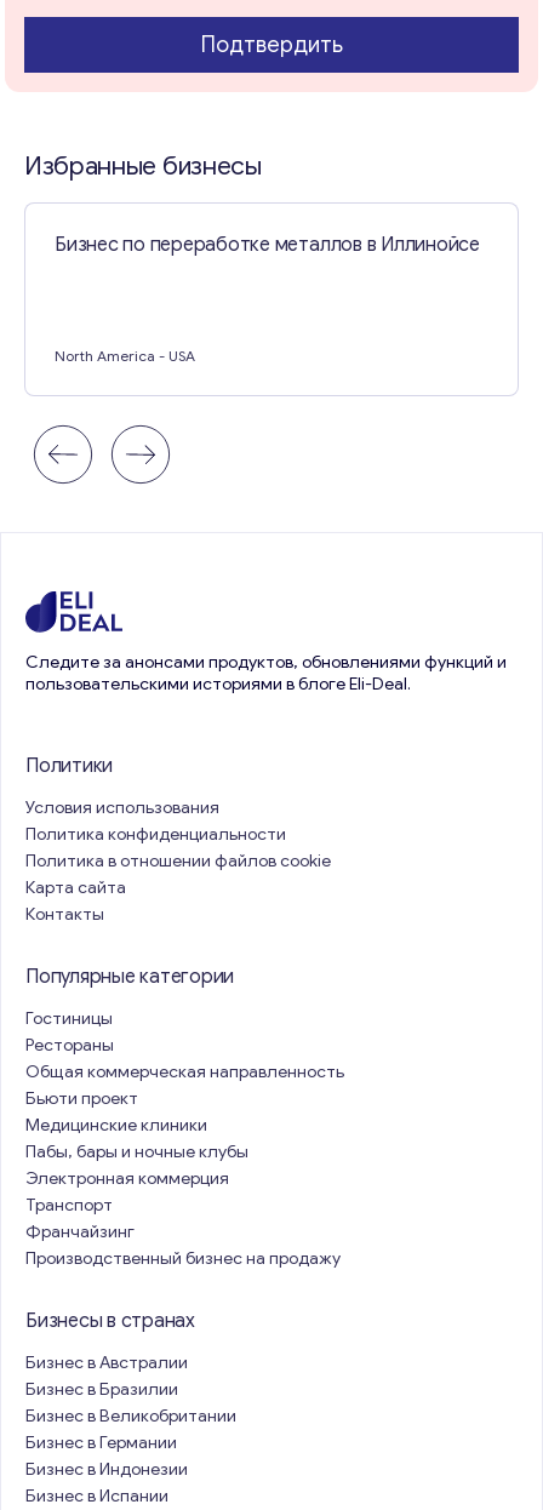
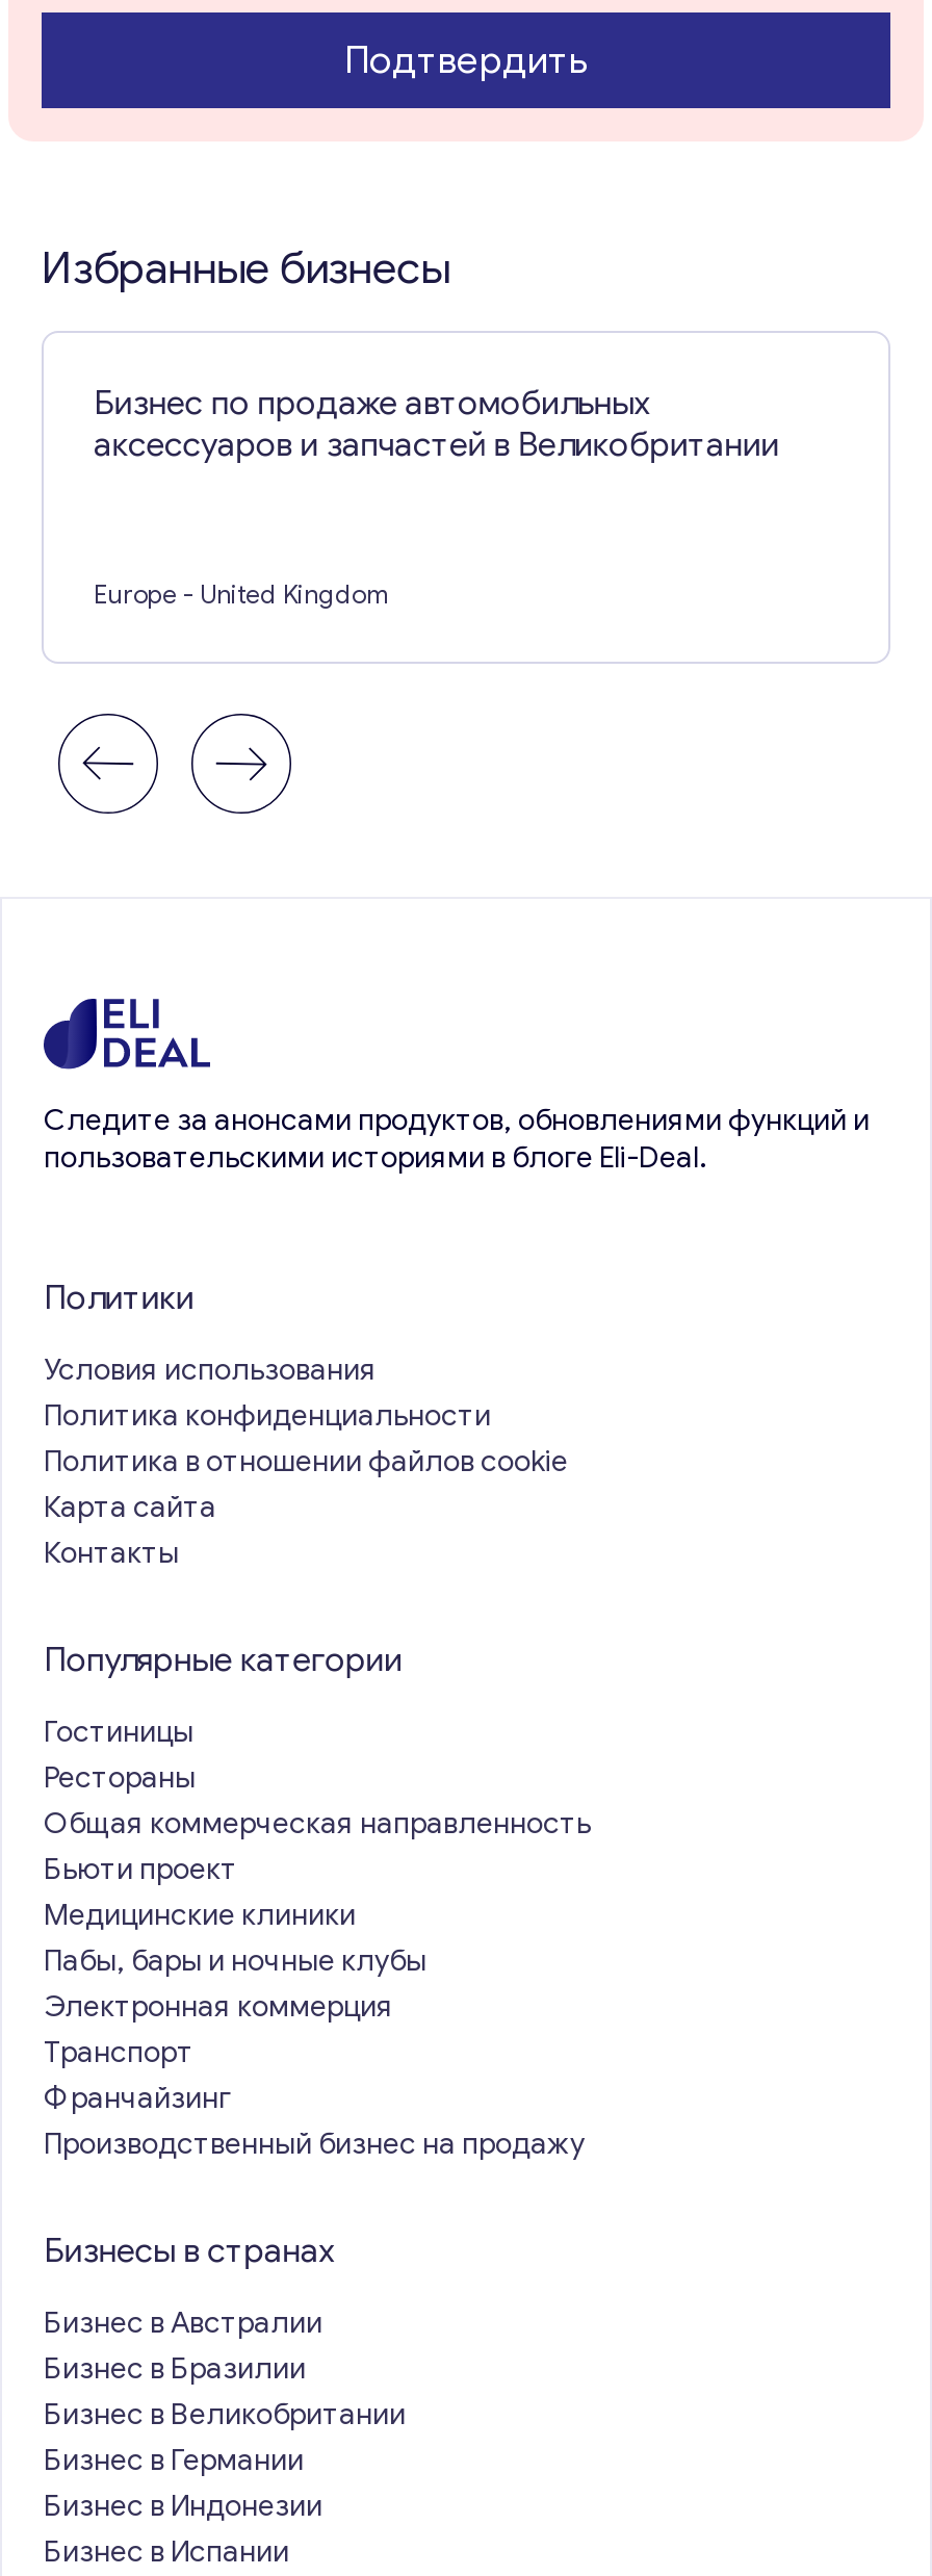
[55,233,480,257] Бизнес по переработке металлов в Иллинойсе -> [94,383,779,466] Бизнес по продаже автомобильных | аксессуаров и запчастей в Великобритании
[55,347,195,365] North America - USA -> [94,578,389,610] Europe - United Kingdom

